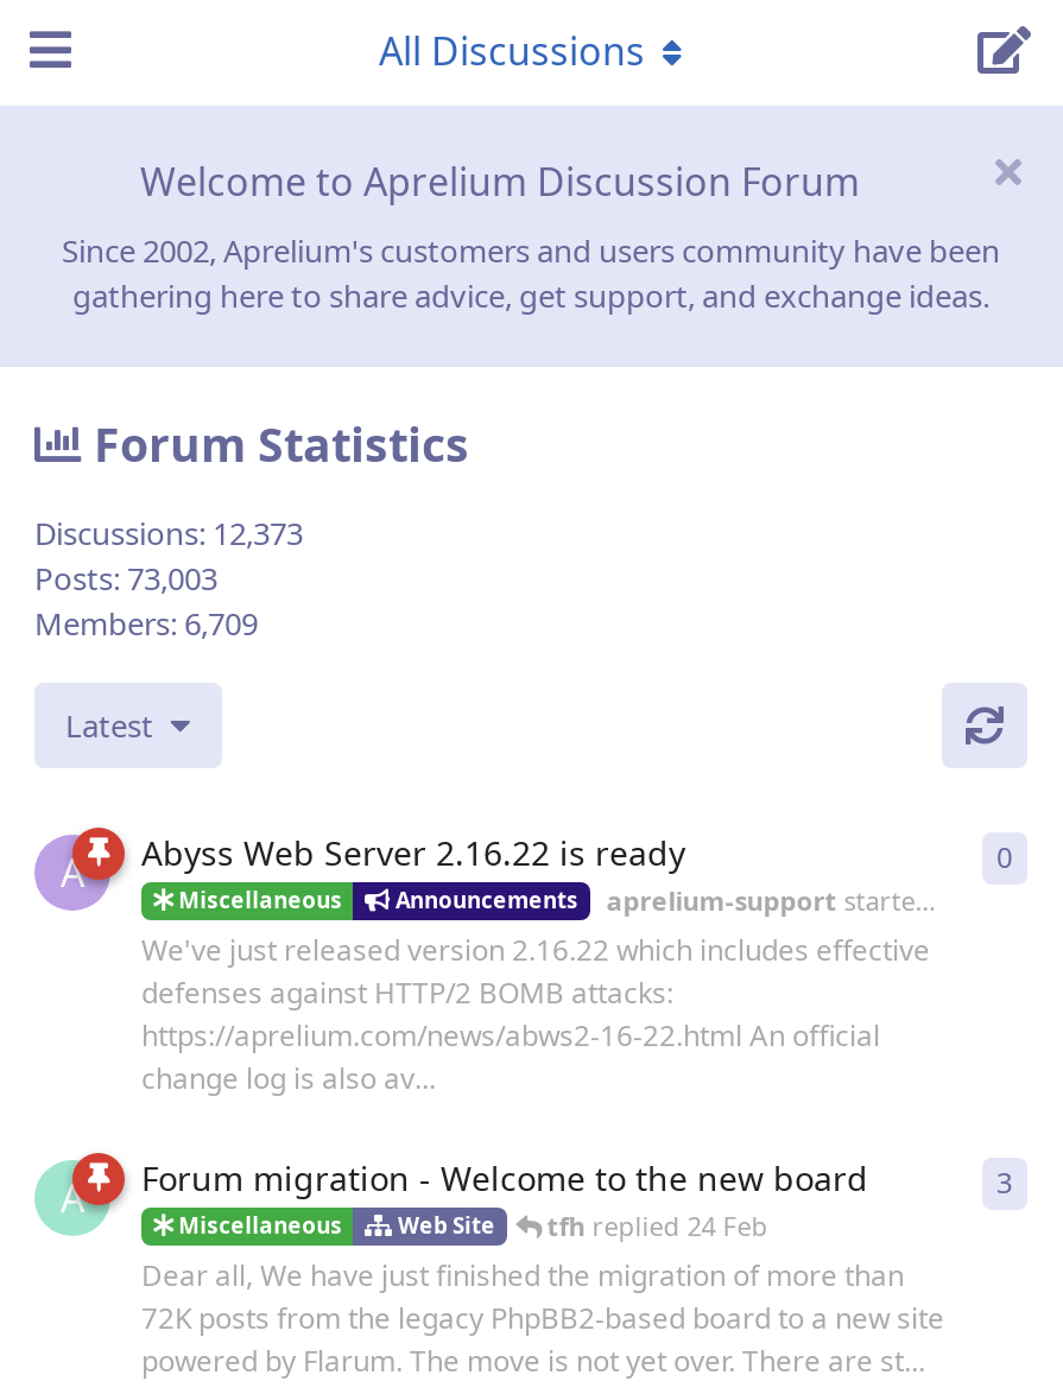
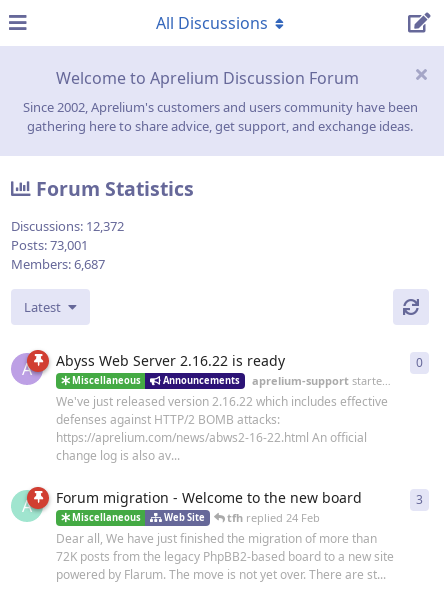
[34,512,303,555] Discussions: 12,373 -> [11,217,124,235] Discussions: 12,372
[34,557,217,600] Posts: 73,003 -> [11,236,88,254] Posts: 73,001
[34,602,258,645] Members: 6,709 -> [11,255,105,273] Members: 6,687

